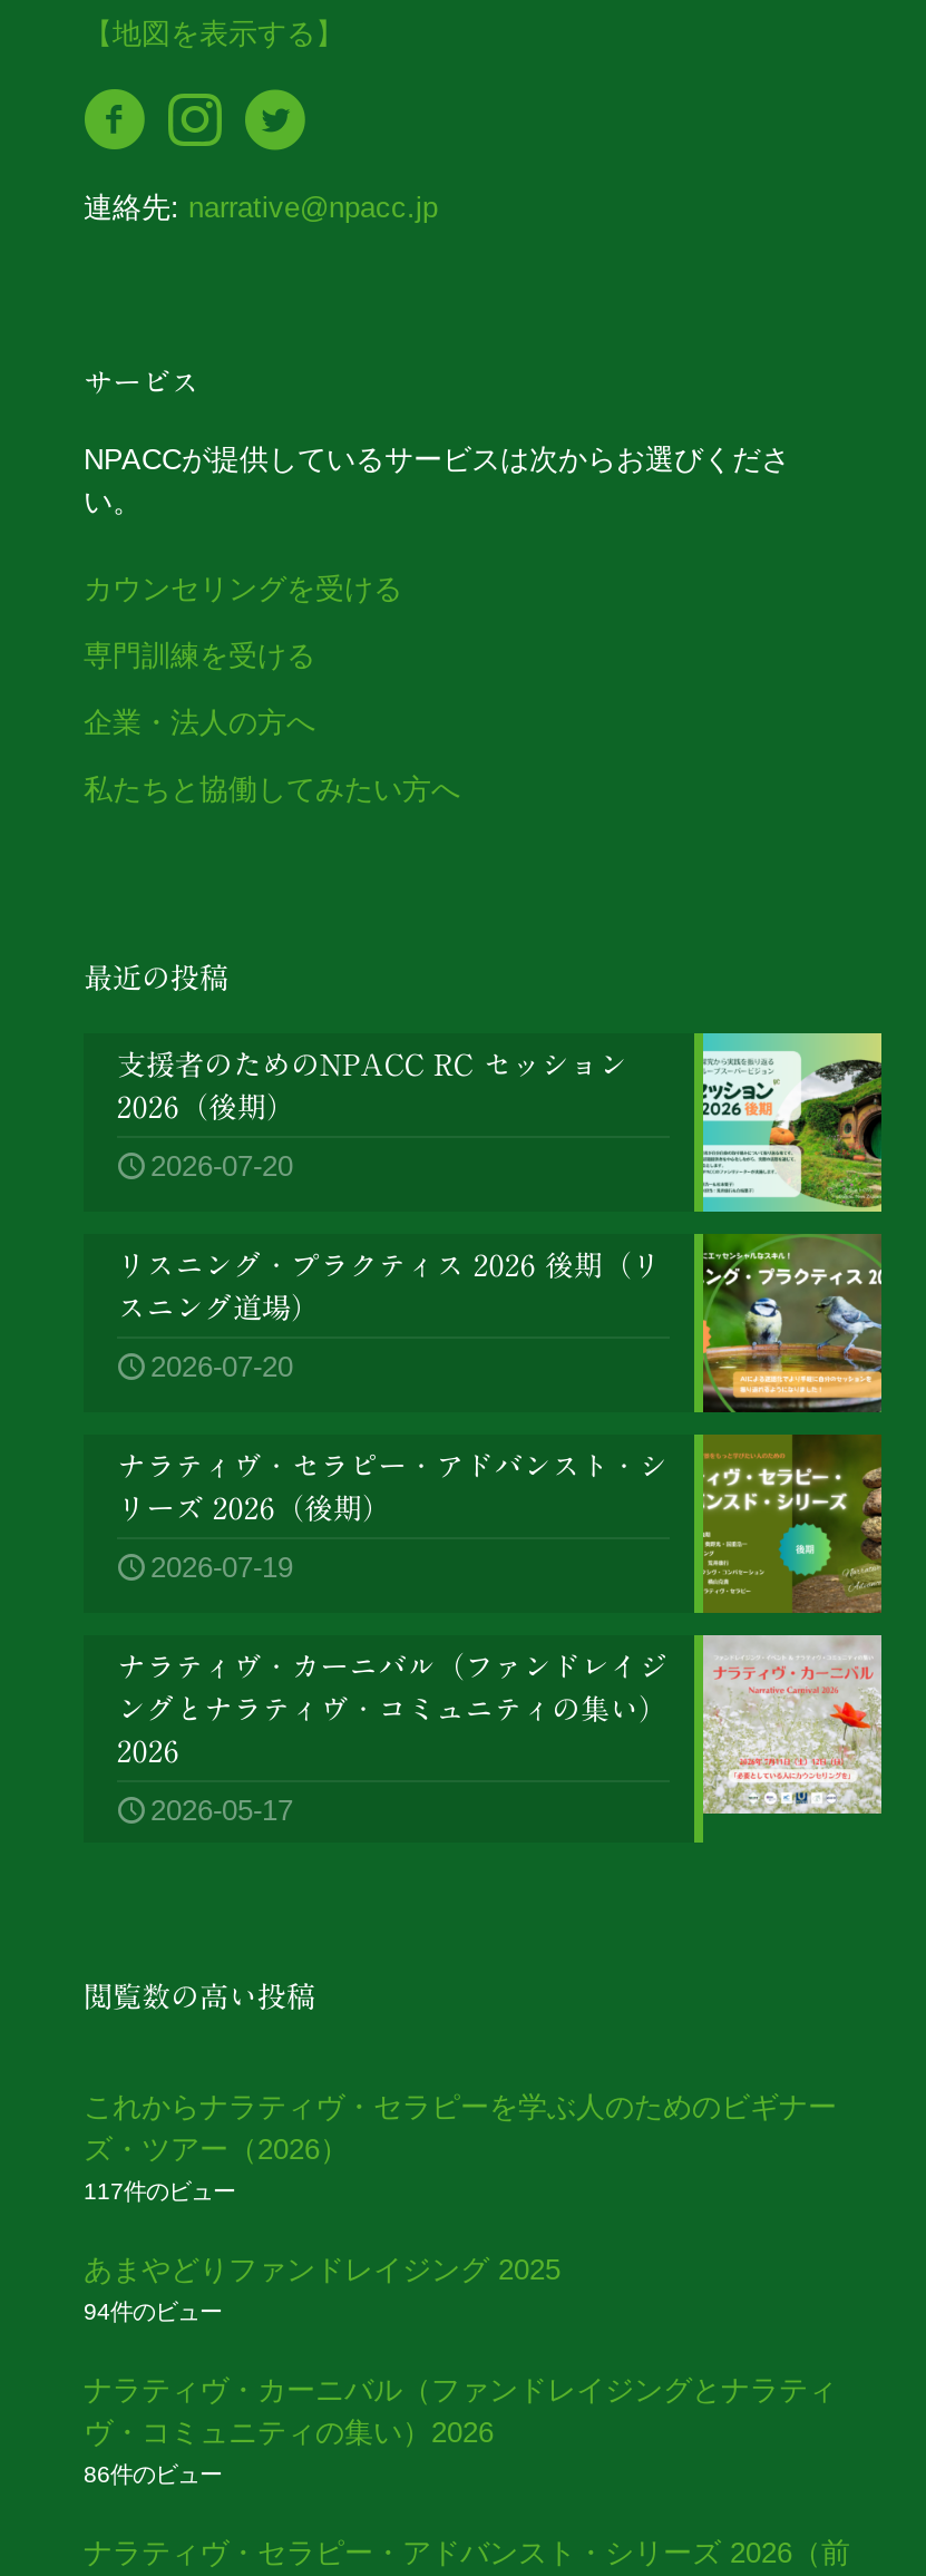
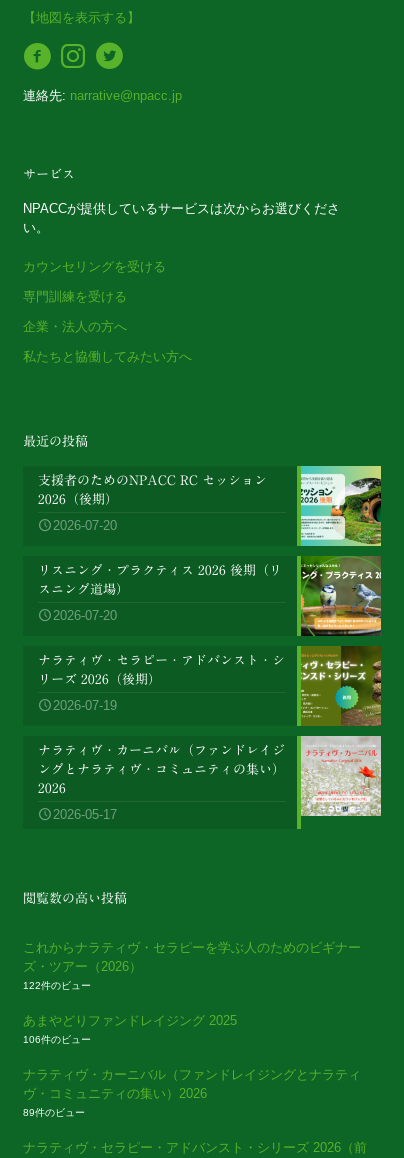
[84,2179,235,2203] 117件のビュー -> [23,980,91,991] 122件のビュー
[84,2299,222,2323] 94件のビュー -> [23,1034,91,1045] 106件のビュー
[84,2462,222,2486] 86件のビュー -> [23,1107,85,1118] 89件のビュー

